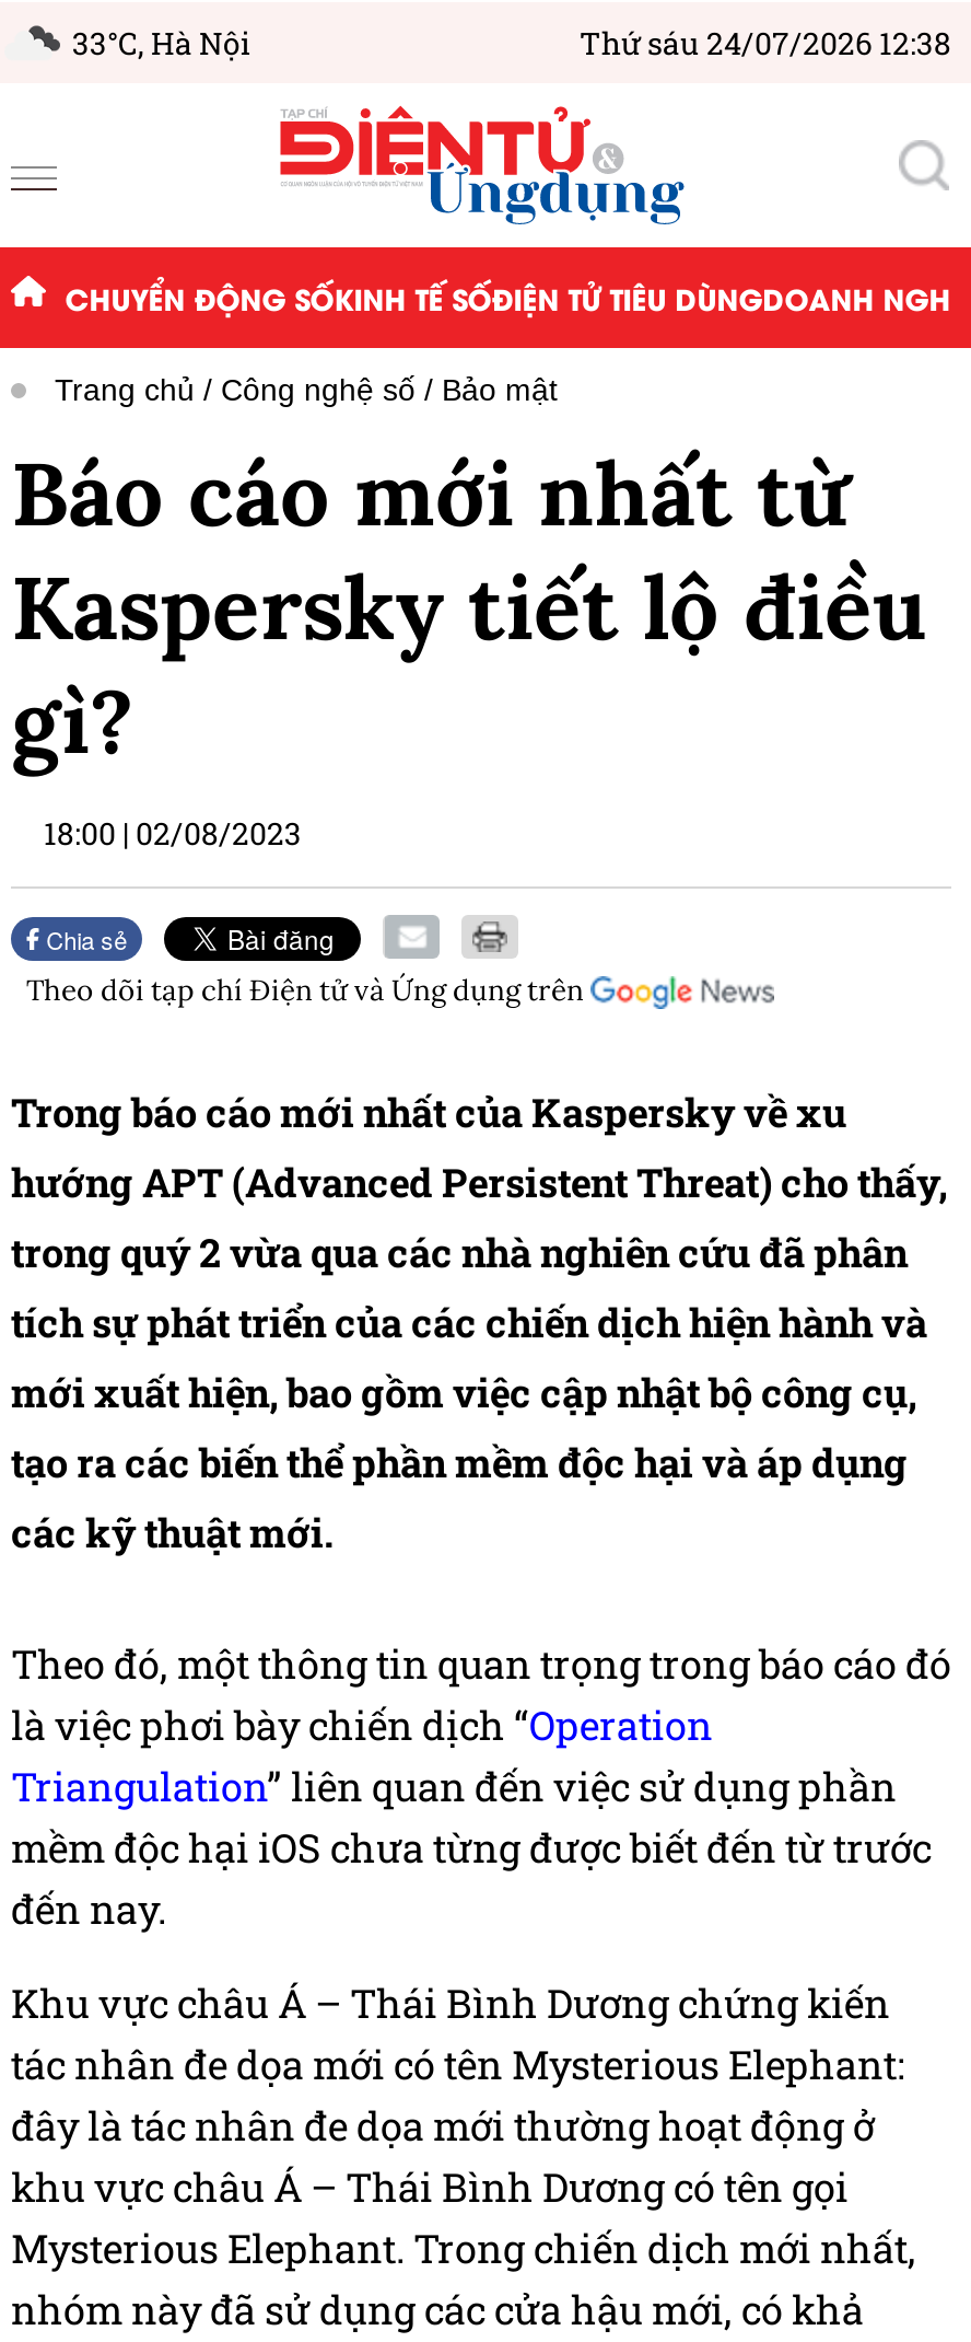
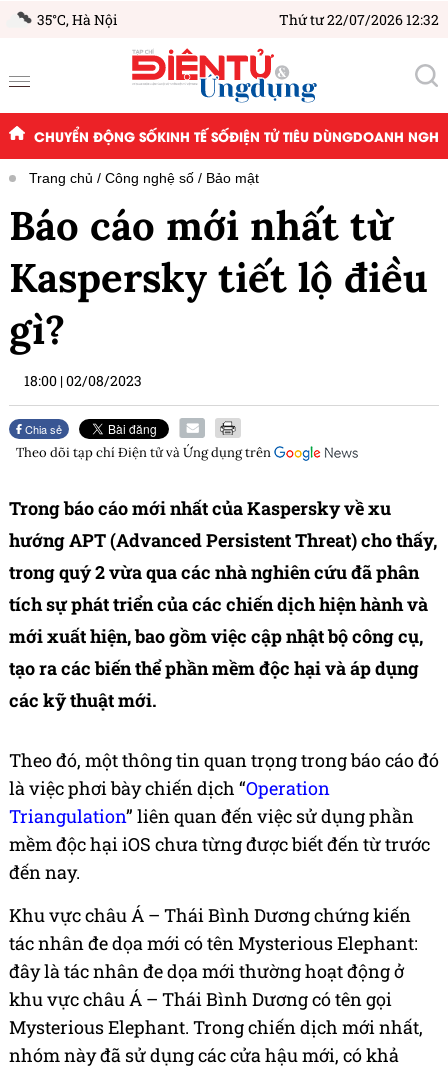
[72,22,249,63] 33°C, Hà Nội -> [37,10,117,29] 35°C, Hà Nội
[580,22,951,63] Thứ sáu 24/07/2026 12:38 -> [279,10,439,29] Thứ tư 22/07/2026 12:32

